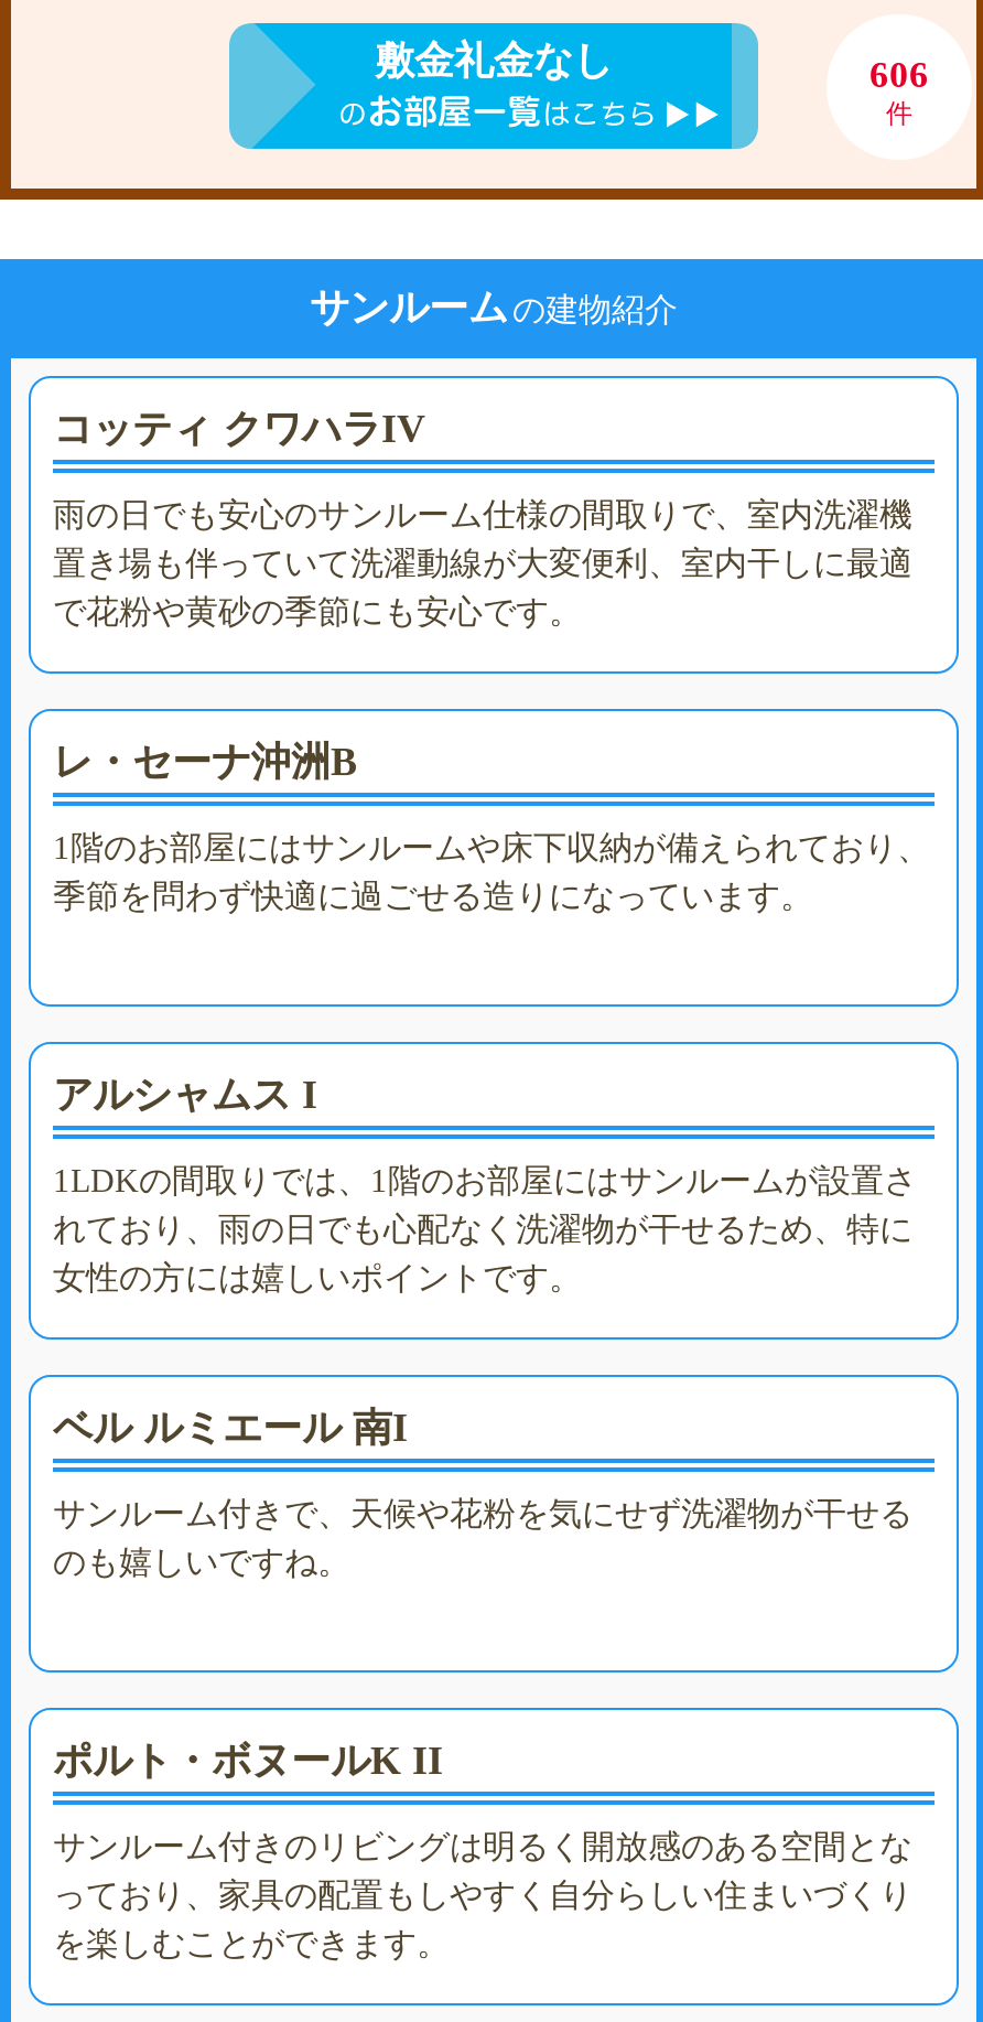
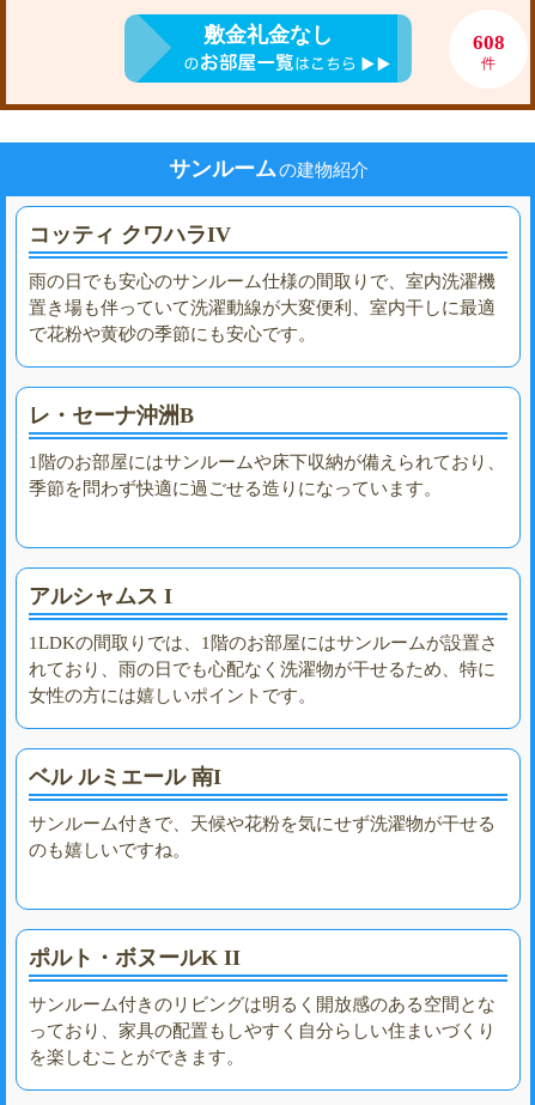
[869,53,929,95] 606 -> [472,31,504,54] 608

